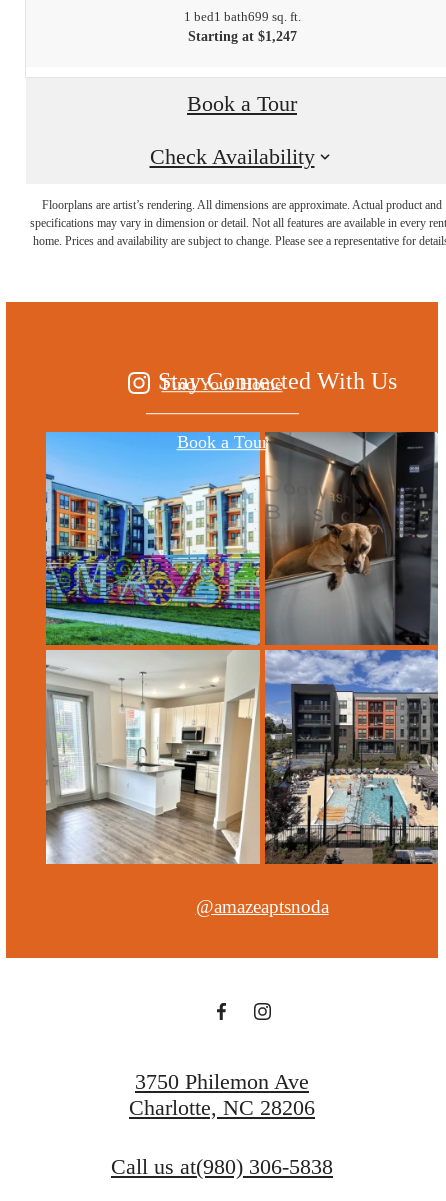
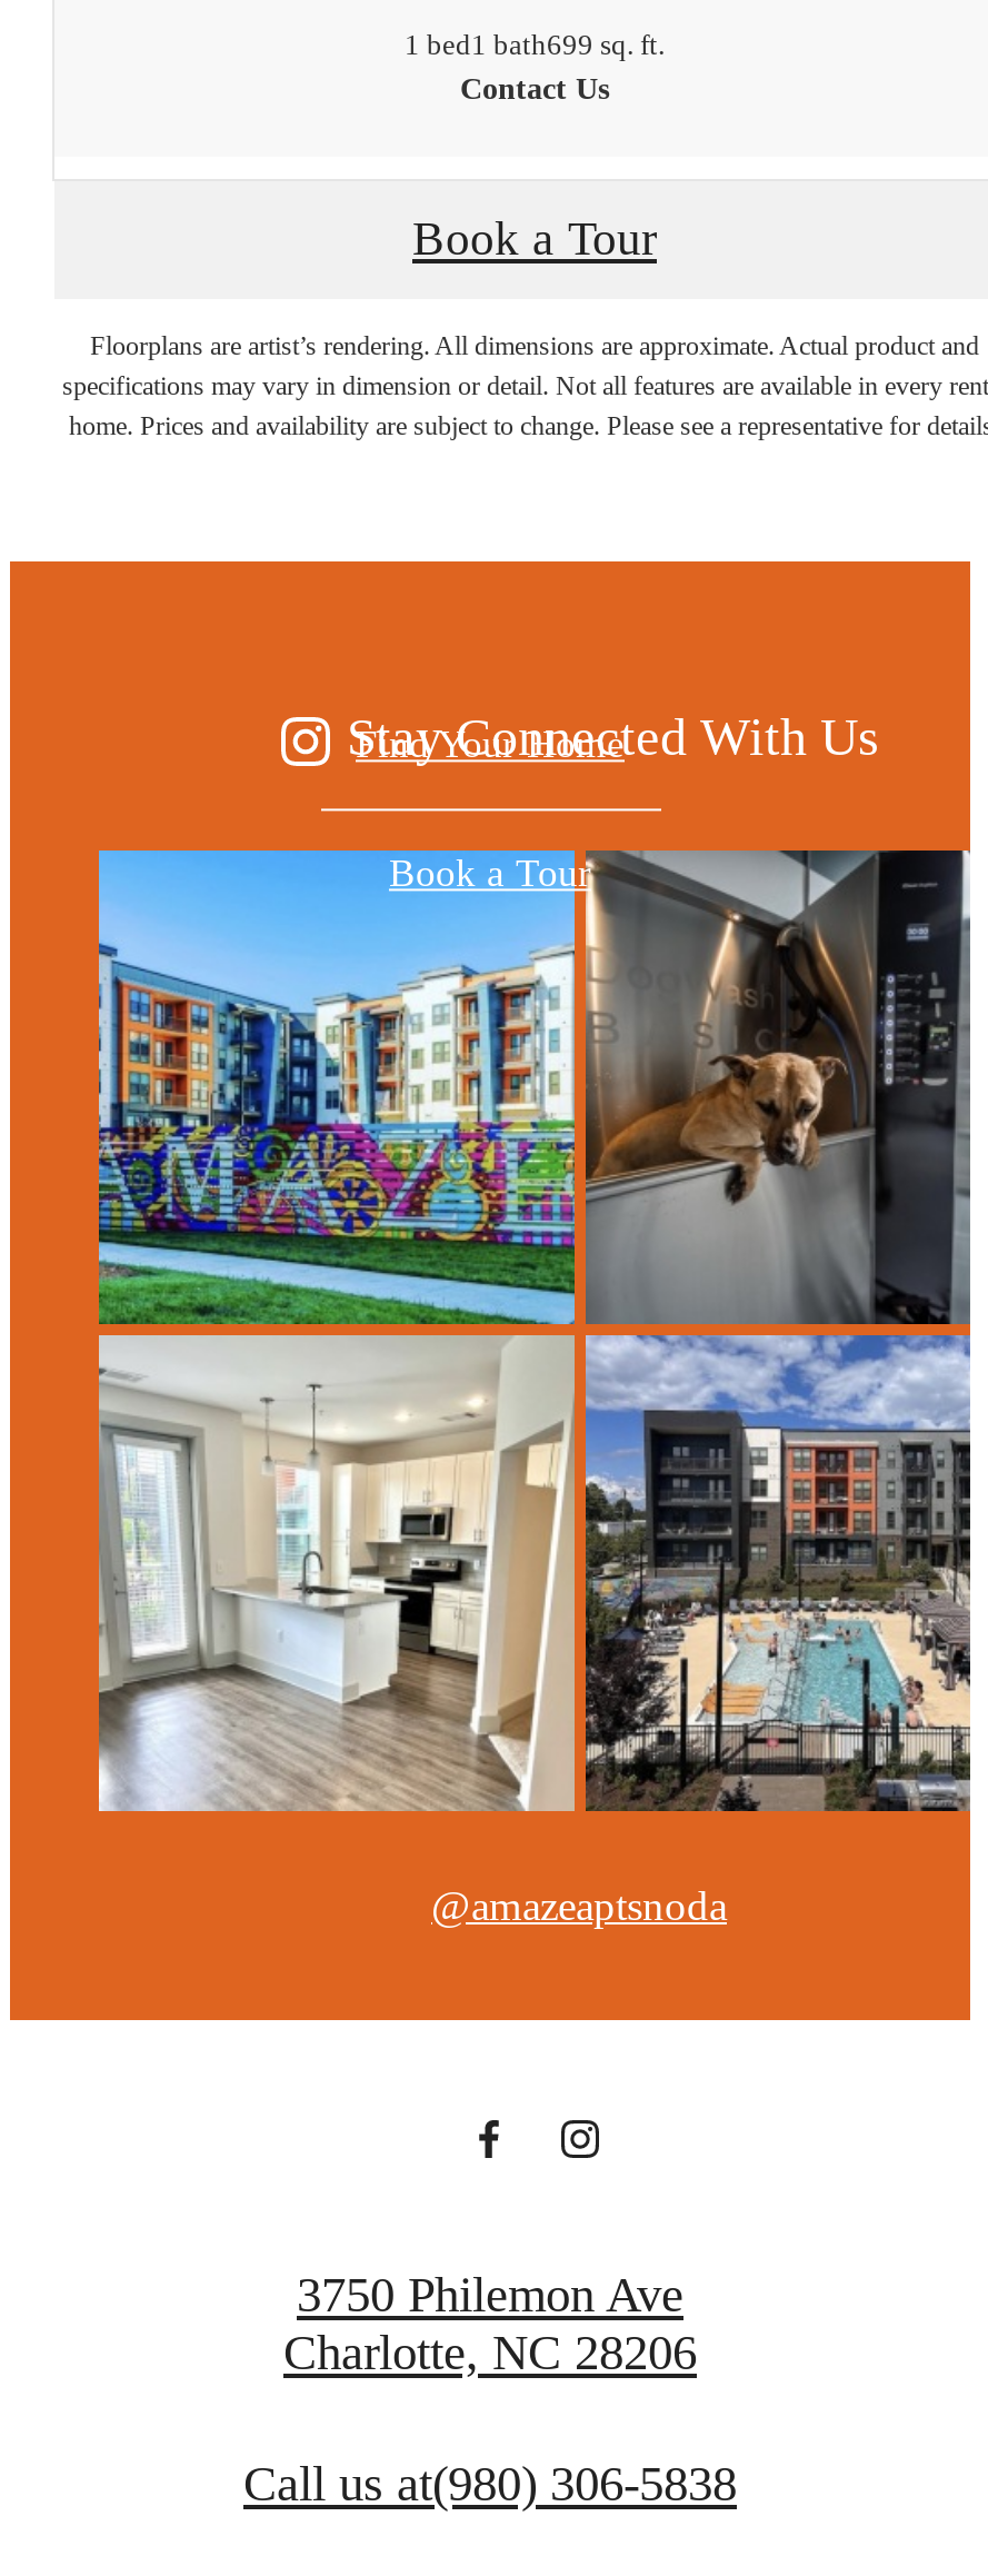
[187,28,296,43] Starting at $1,247 -> [460,71,609,105] Contact Us
[149,145,314,169] Check Availability -> none

